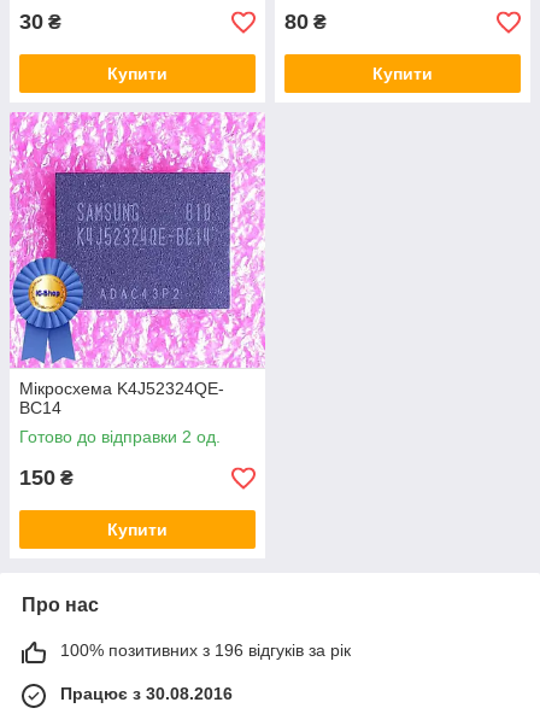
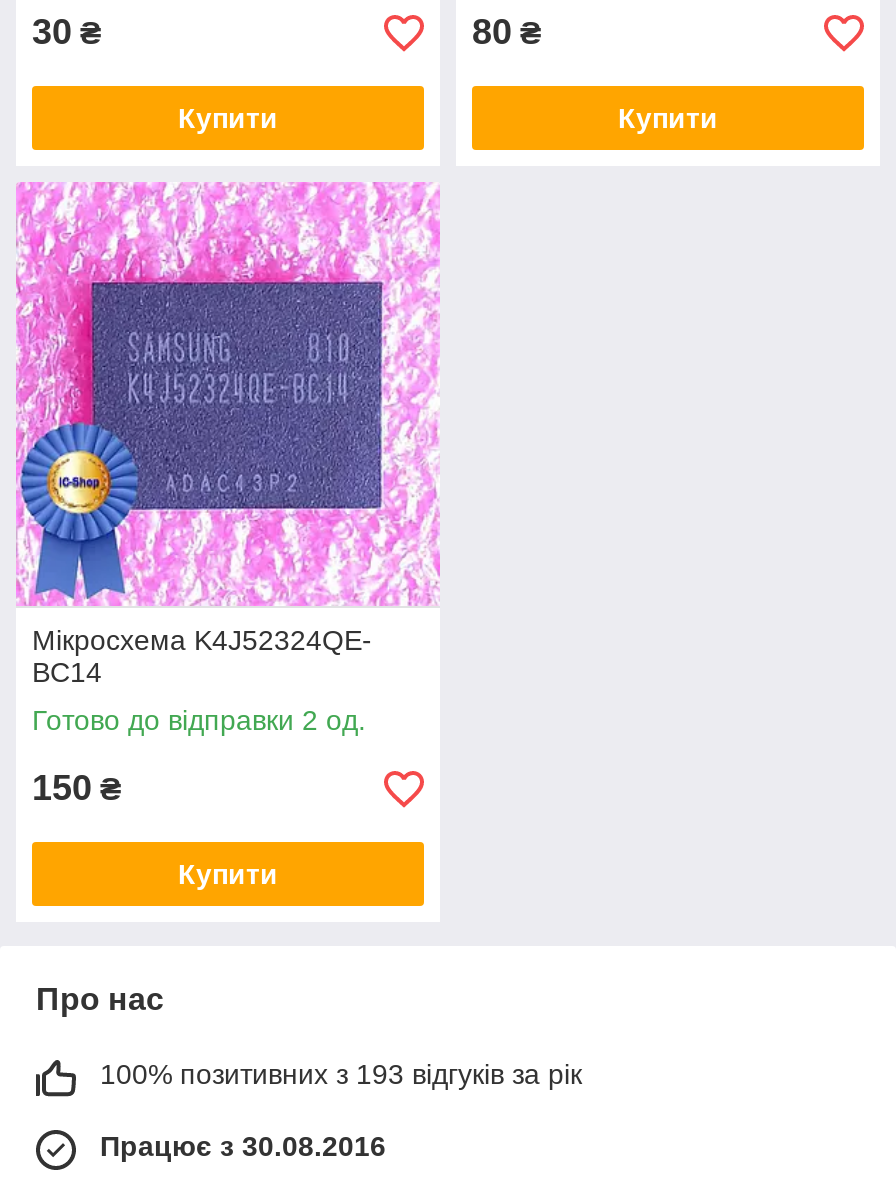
[60,640,351,660] 100% позитивних з 196 відгуків за рік -> [100,1058,582,1090] 100% позитивних з 193 відгуків за рік

